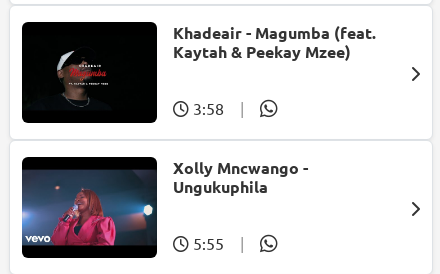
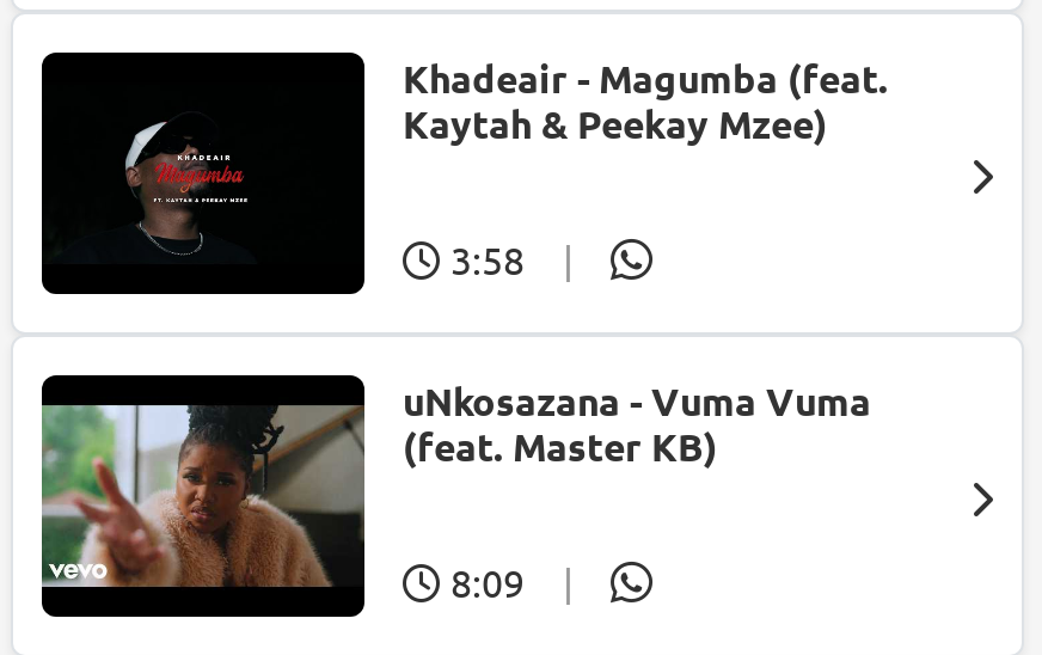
[21,157,308,246] [image] | Xolly Mncwango - | Ungukuphila -> [39,375,871,588] [image] | uNkosazana - Vuma Vuma | (feat. Master KB)
[193,233,224,253] 5:55 -> [450,557,525,604] 8:09

